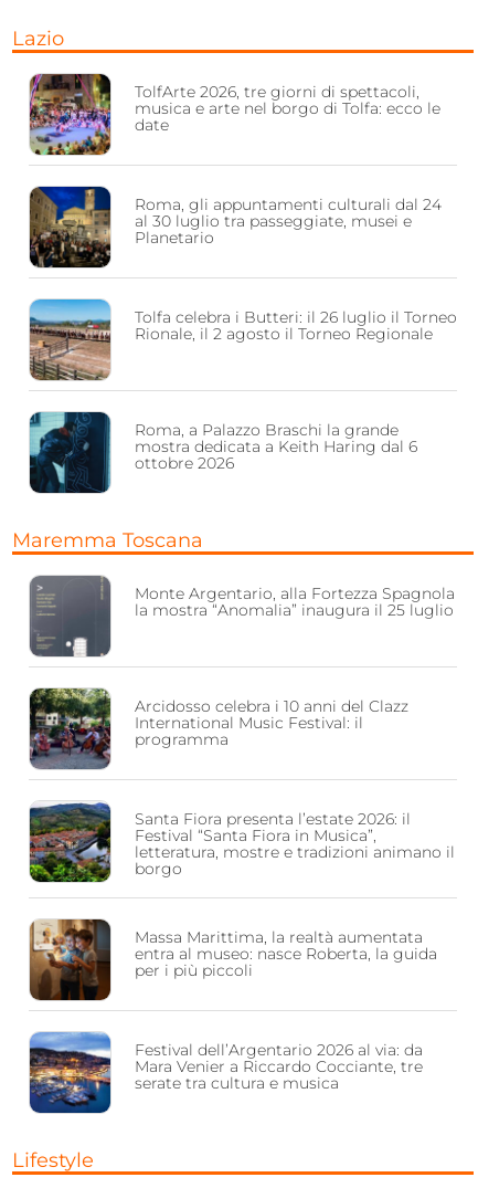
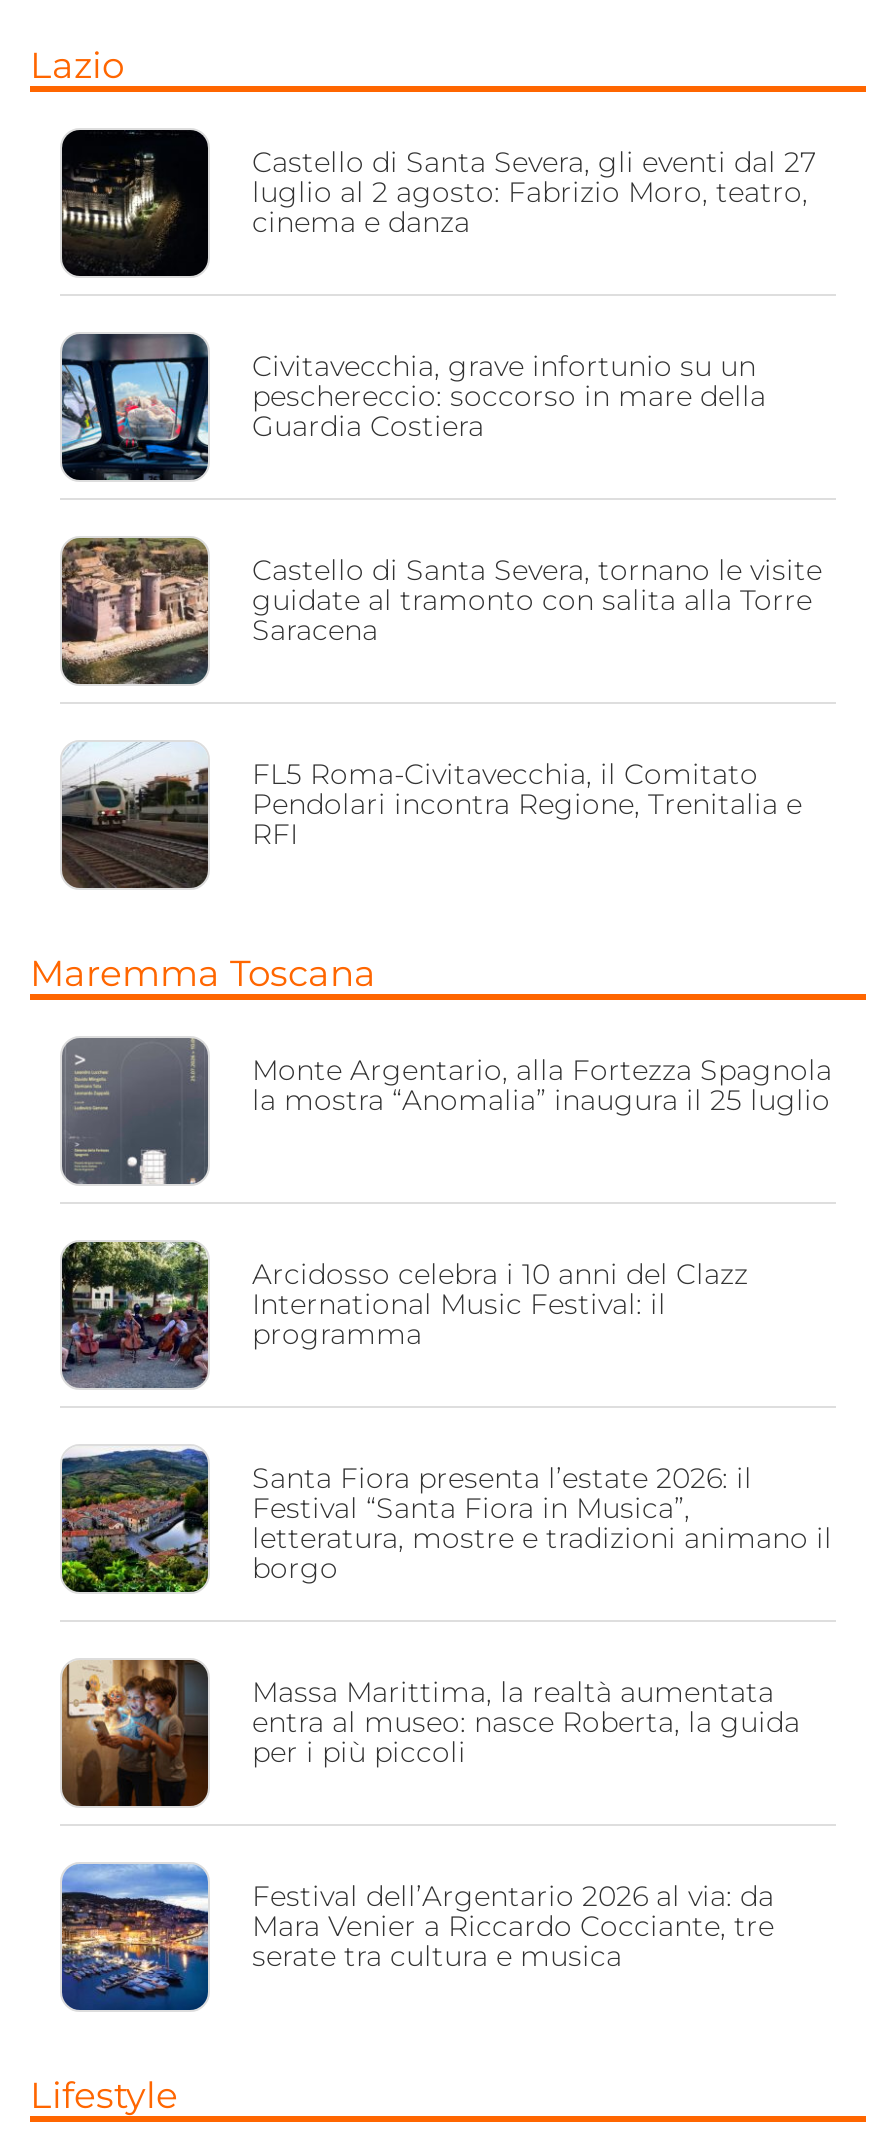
[29,73,440,156] [image] | TolfArte 2026, tre giorni di spettacoli, | musica e arte nel borgo di Tolfa: ecco le | date -> [60,128,816,278] [image] | Castello di Santa Severa, gli eventi dal 27 | luglio al 2 agosto: Fabrizio Moro, teatro, | cinema e danza
[29,187,442,269] [image] | Roma, gli appuntamenti culturali dal 24 | al 30 luglio tra passeggiate, musei e | Planetario -> [60,334,766,482] [image] | Civitavecchia, grave infortunio su un | peschereccio: soccorso in mare della | Guardia Costiera
[29,298,457,381] [image] | Tolfa celebra i Butteri: il 26 luglio il Torneo | Rionale, il 2 agosto il Torneo Regionale -> [60,536,822,684] [image] | Castello di Santa Severa, tornano le visite | guidate al tramonto con salita alla Torre | Saracena
[29,411,417,493] [image] | Roma, a Palazzo Braschi la grande | mostra dedicata a Keith Haring dal 6 | ottobre 2026 -> [60,742,802,888] [image] | FL5 Roma-Civitavecchia, il Comitato | Pendolari incontra Regione, Trenitalia e | RFI

